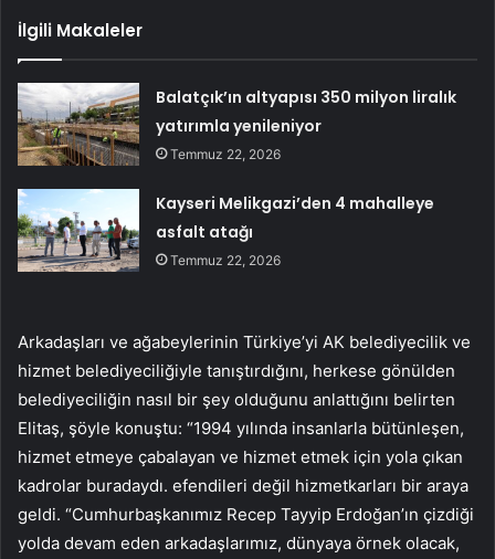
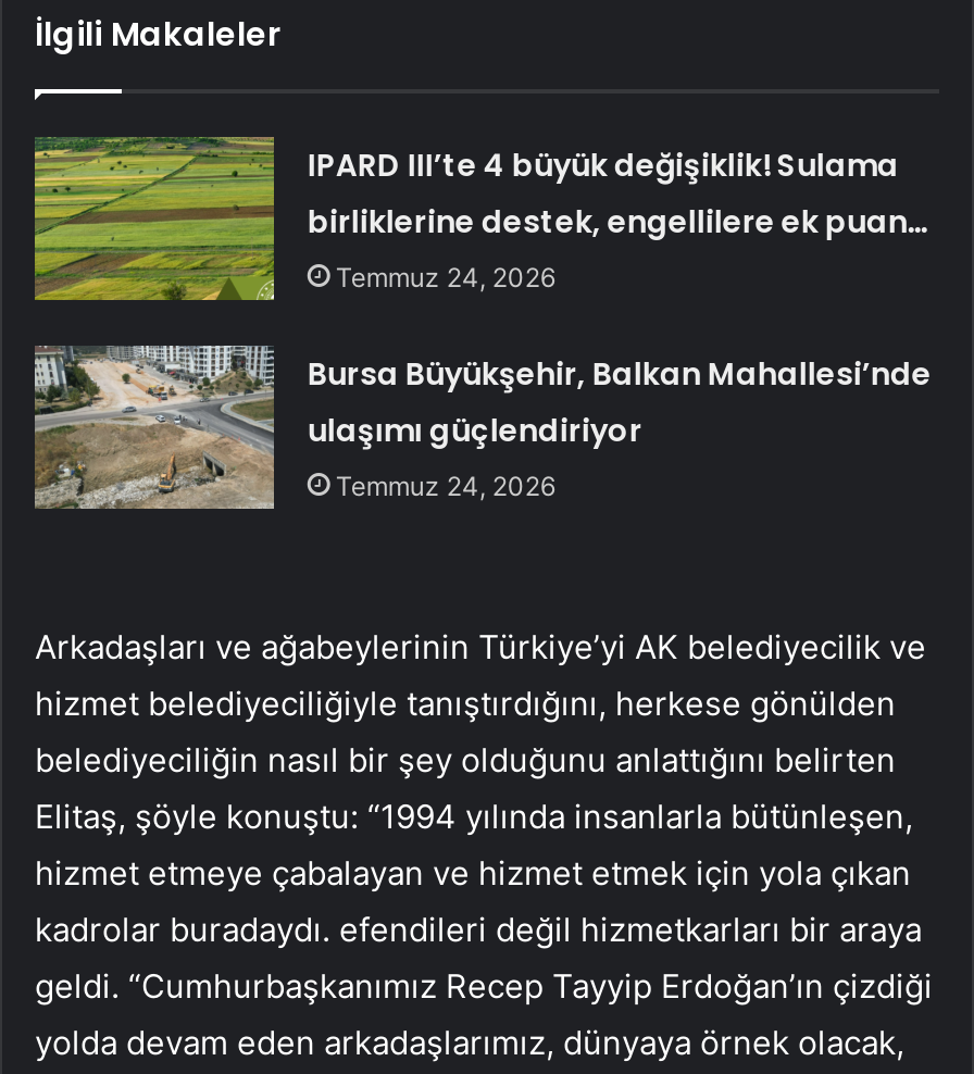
[17,82,457,166] [image] | Balatçık’ın altyapısı 350 milyon liralık | yatırımla yenileniyor | Temmuz 22, 2026 -> [33,135,929,302] [image] | IPARD III’te 4 büyük değişiklik! Sulama | birliklerine destek, engellilere ek puan… | Temmuz 24, 2026
[17,188,435,272] [image] | Kayseri Melikgazi’den 4 mahalleye | asfalt atağı | Temmuz 22, 2026 -> [33,344,931,511] [image] | Bursa Büyükşehir, Balkan Mahallesi’nde | ulaşımı güçlendiriyor | Temmuz 24, 2026

